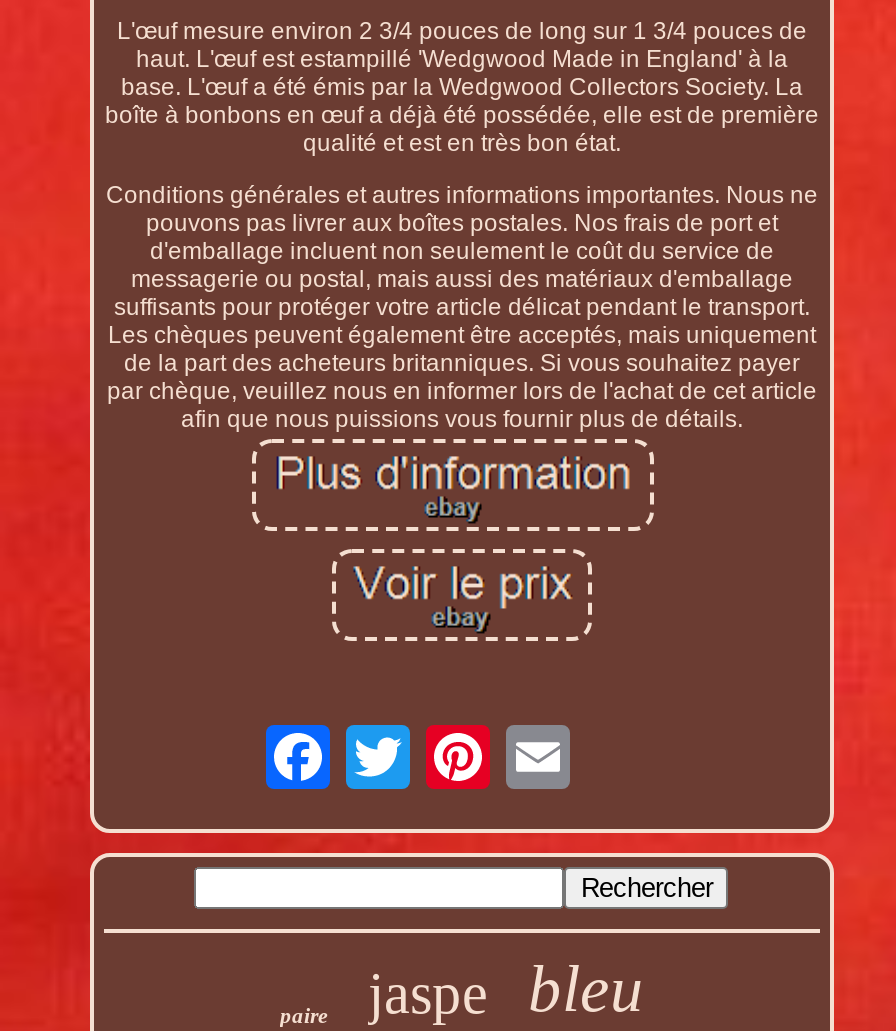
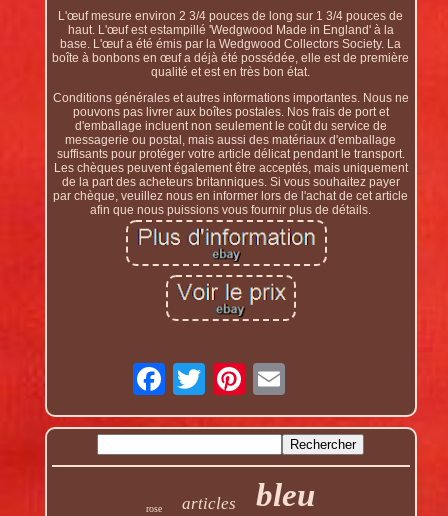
[280,961,488,1027] paire | jaspe -> [146,494,236,514] rose | articles

